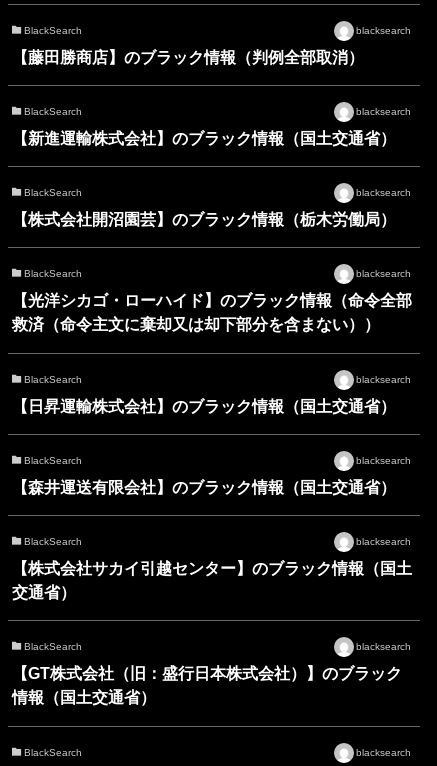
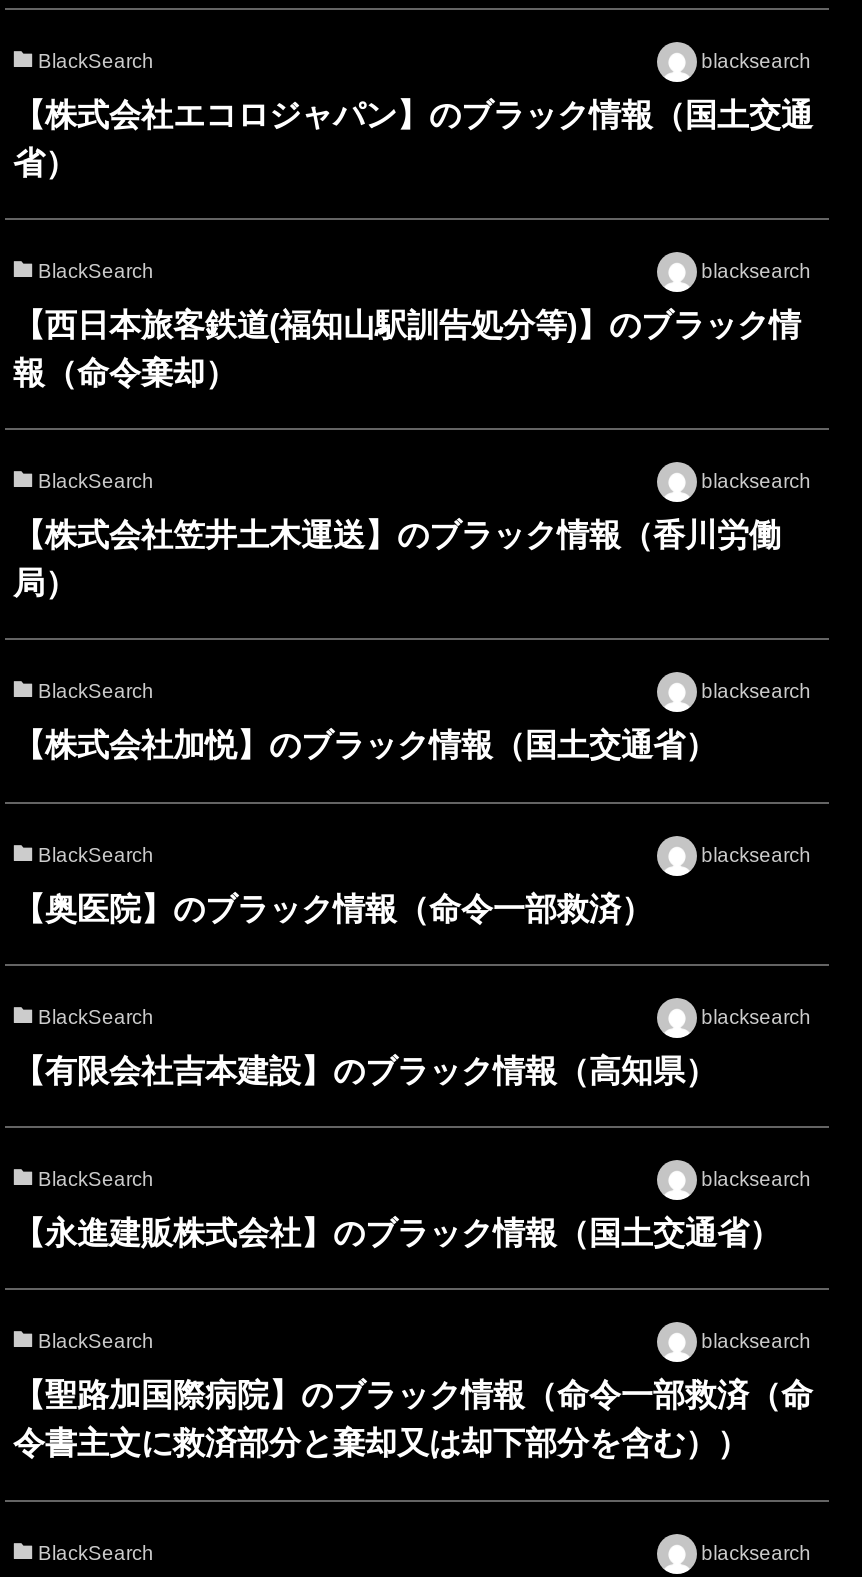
[12,48,364,66] 【藤田勝商店】のブラック情報（判例全部取消） -> [13,95,813,179] 【株式会社エコロジャパン】のブラック情報（国土交通 | 省）
[12,129,396,147] 【新進運輸株式会社】のブラック情報（国土交通省） -> [13,306,801,390] 【西日本旅客鉄道(福知山駅訓告処分等)】のブラック情 | 報（命令棄却）
moved [24,187,411,198] -> [38,470,811,492]: BlackSearch | blacksearch
[12,210,396,228] 【株式会社開沼園芸】のブラック情報（栃木労働局） -> [13,516,781,600] 【株式会社笠井土木運送】のブラック情報（香川労働 | 局）
moved [24,268,411,279] -> [38,681,811,703]: BlackSearch | blacksearch
[12,291,412,333] 【光洋シカゴ・ローハイド】のブラック情報（命令全部 | 救済（命令主文に棄却又は却下部分を含まない）） -> [13,727,717,763] 【株式会社加悦】のブラック情報（国土交通省）
moved [24,374,411,385] -> [38,843,811,865]: BlackSearch | blacksearch
[12,397,396,415] 【日昇運輸株式会社】のブラック情報（国土交通省） -> [13,889,653,925] 【奥医院】のブラック情報（命令一部救済）
moved [24,455,411,466] -> [38,1006,811,1028]: BlackSearch | blacksearch
[12,478,396,496] 【森井運送有限会社】のブラック情報（国土交通省） -> [13,1052,717,1088] 【有限会社吉本建設】のブラック情報（高知県）
moved [24,536,411,547] -> [38,1168,811,1190]: BlackSearch | blacksearch
[12,559,412,601] 【株式会社サカイ引越センター】のブラック情報（国土 | 交通省） -> [13,1214,781,1250] 【永進建販株式会社】のブラック情報（国土交通省）
[12,664,402,706] 【GT株式会社（旧：盛行日本株式会社）】のブラック | 情報（国土交通省） -> [13,1377,813,1461] 【聖路加国際病院】のブラック情報（命令一部救済（命 | 令書主文に救済部分と棄却又は却下部分を含む））

